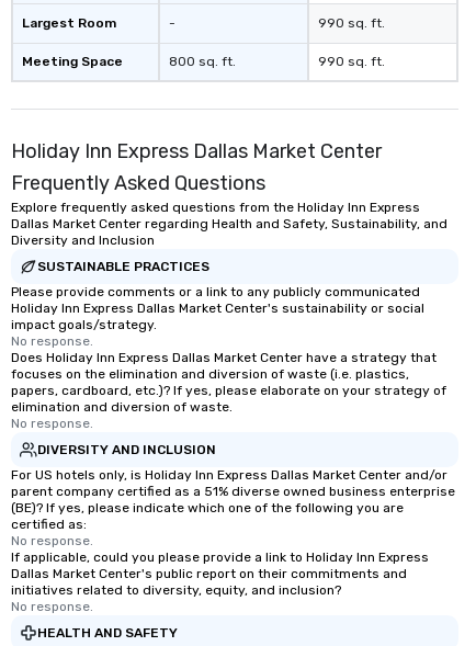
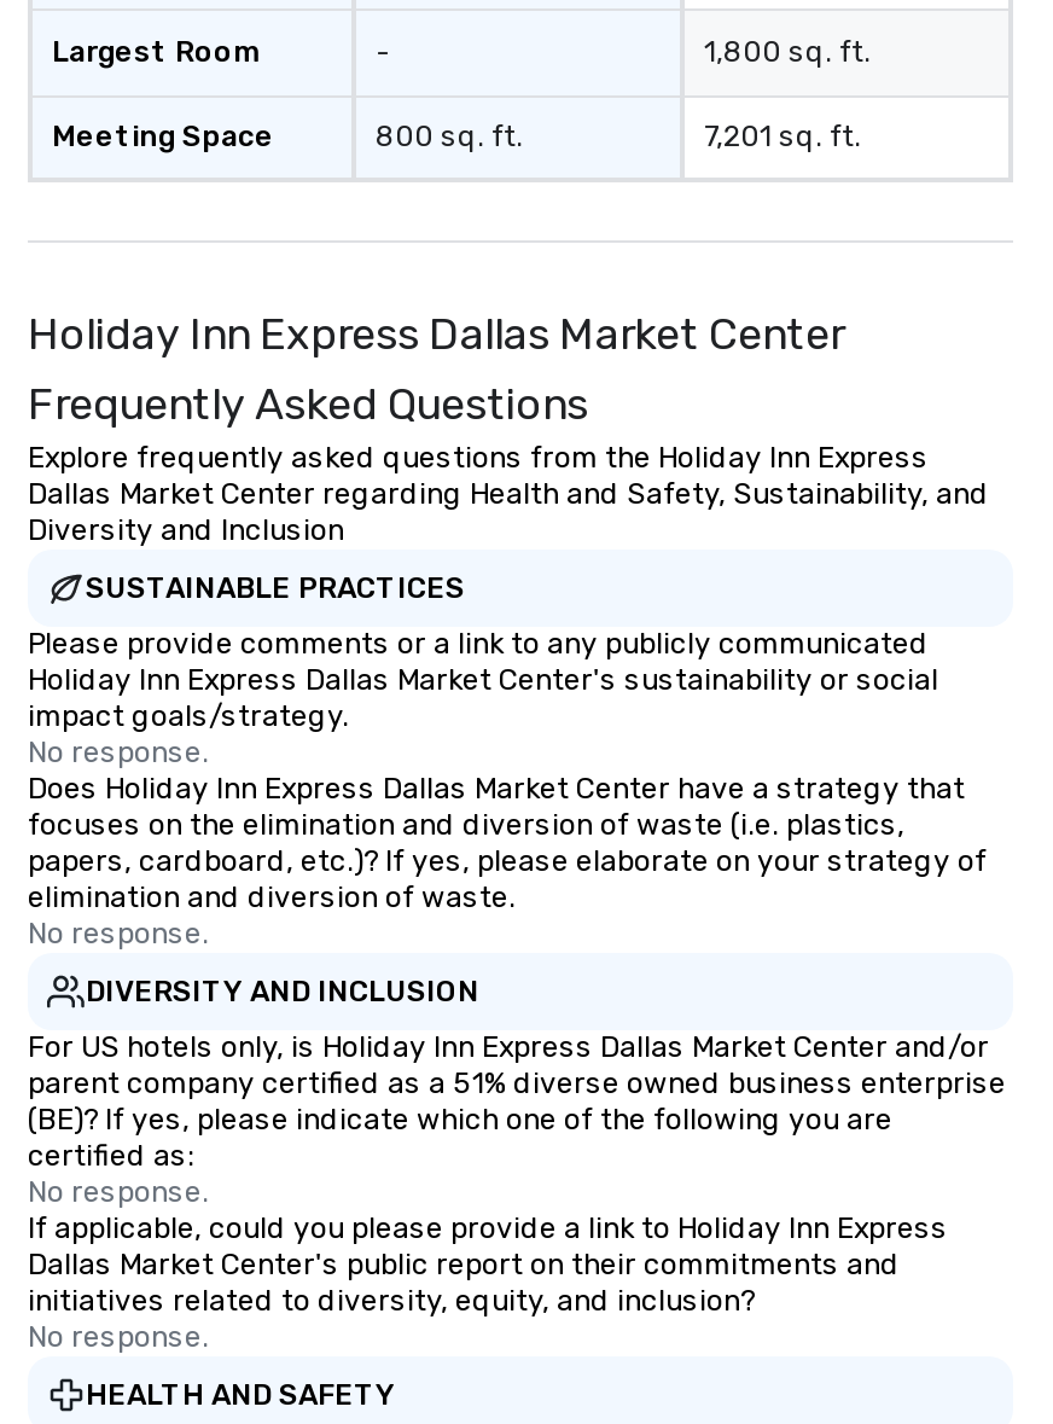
[318,15,385,31] 990 sq. ft. -> [704,35,871,69] 1,800 sq. ft.
[318,54,385,69] 990 sq. ft. -> [704,120,861,153] 7,201 sq. ft.

